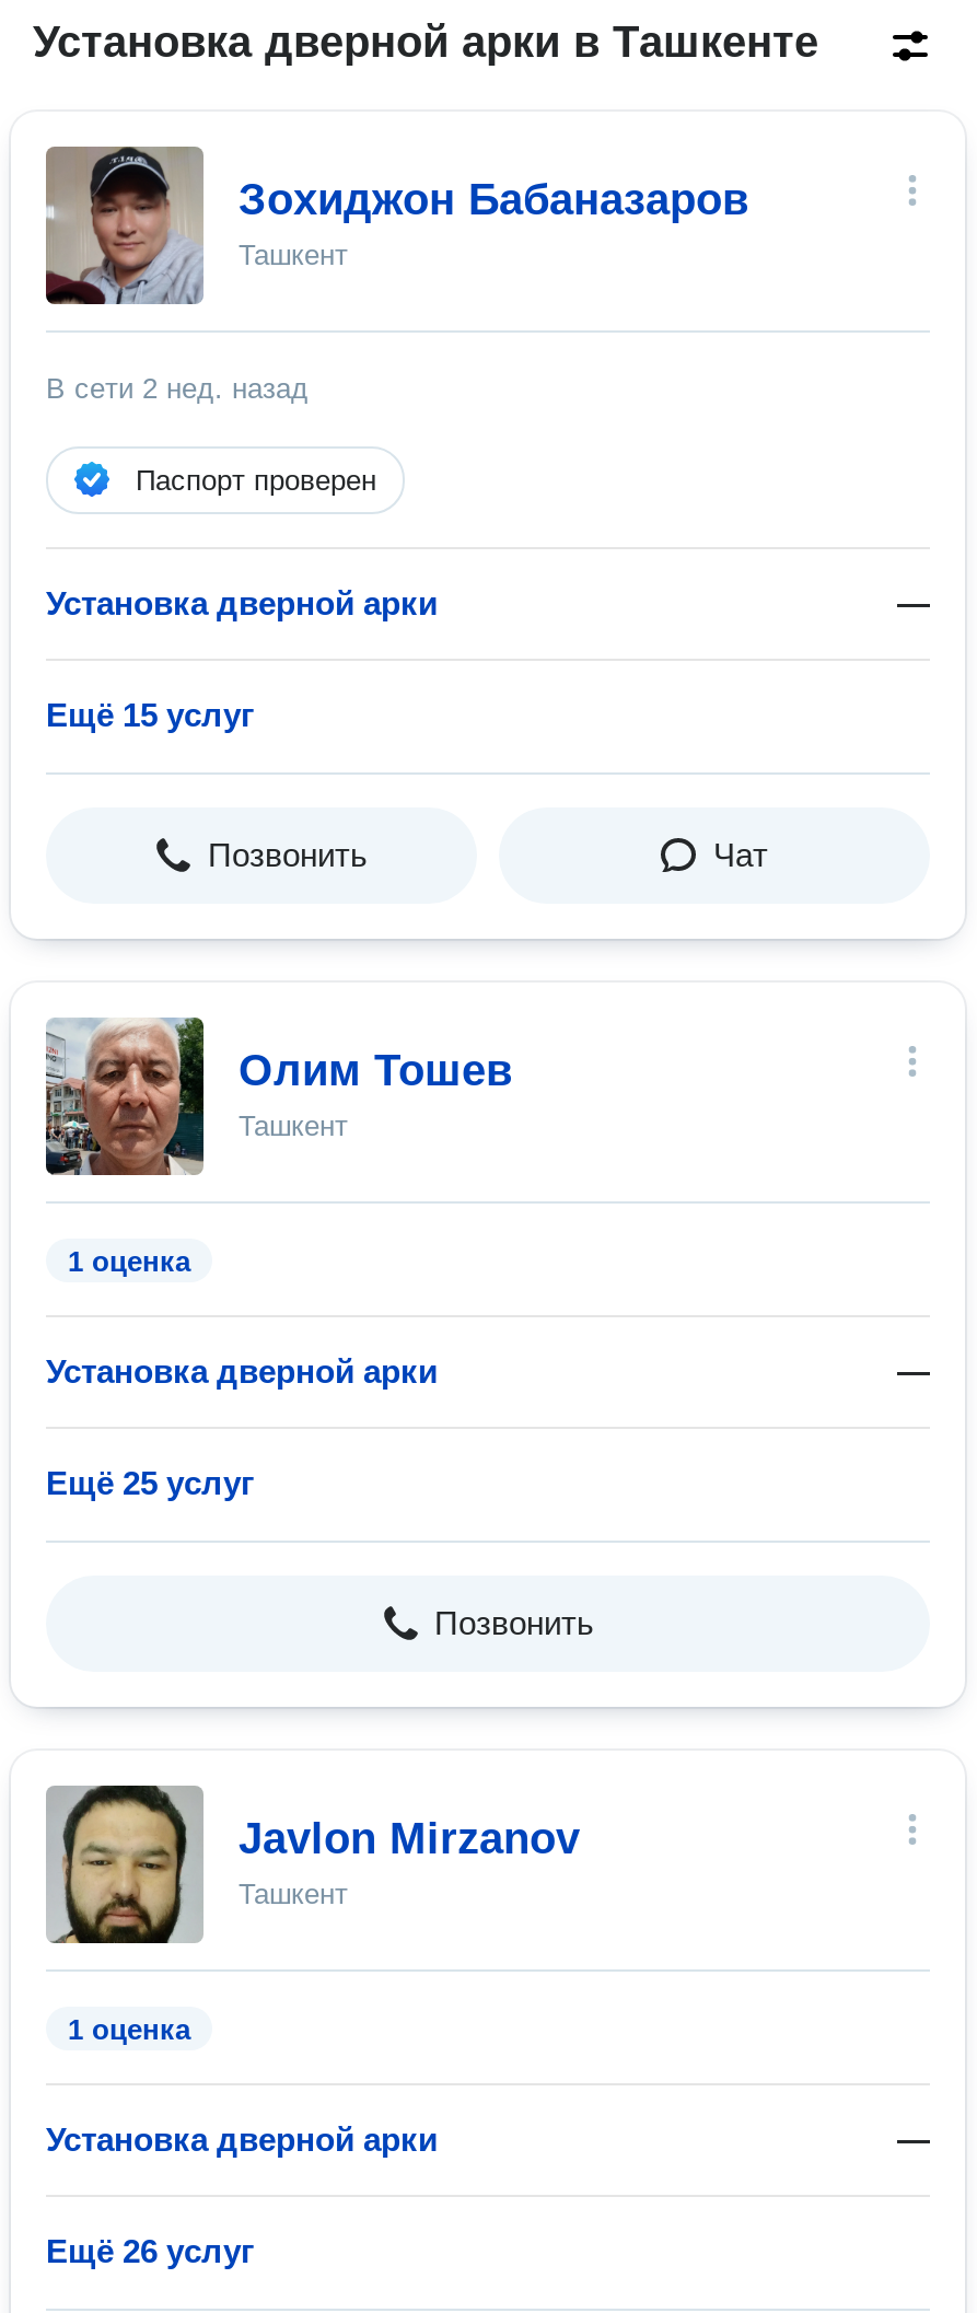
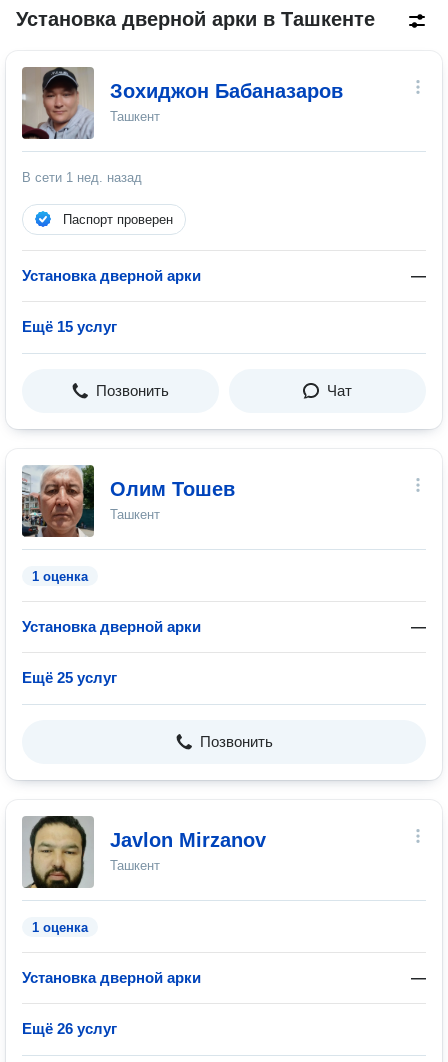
[46,372,309,405] В сети 2 нед. назад -> [22,170,142,185] В сети 1 нед. назад

